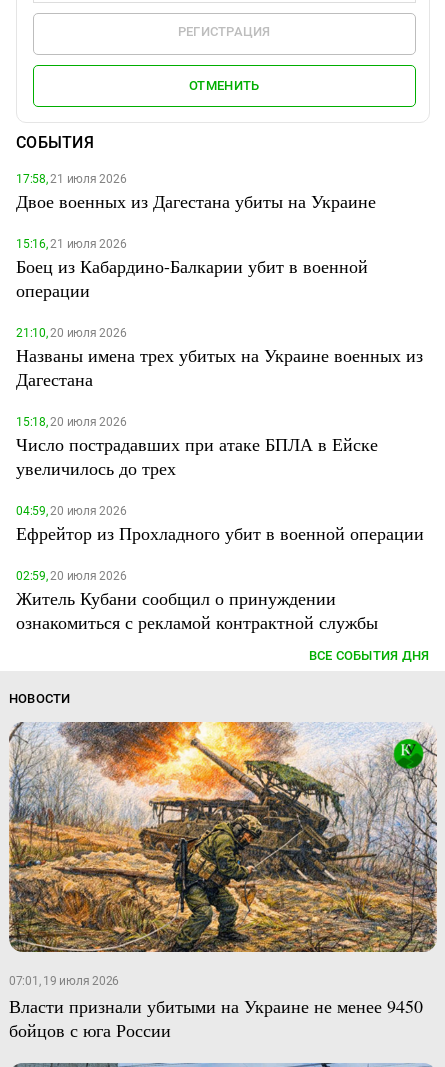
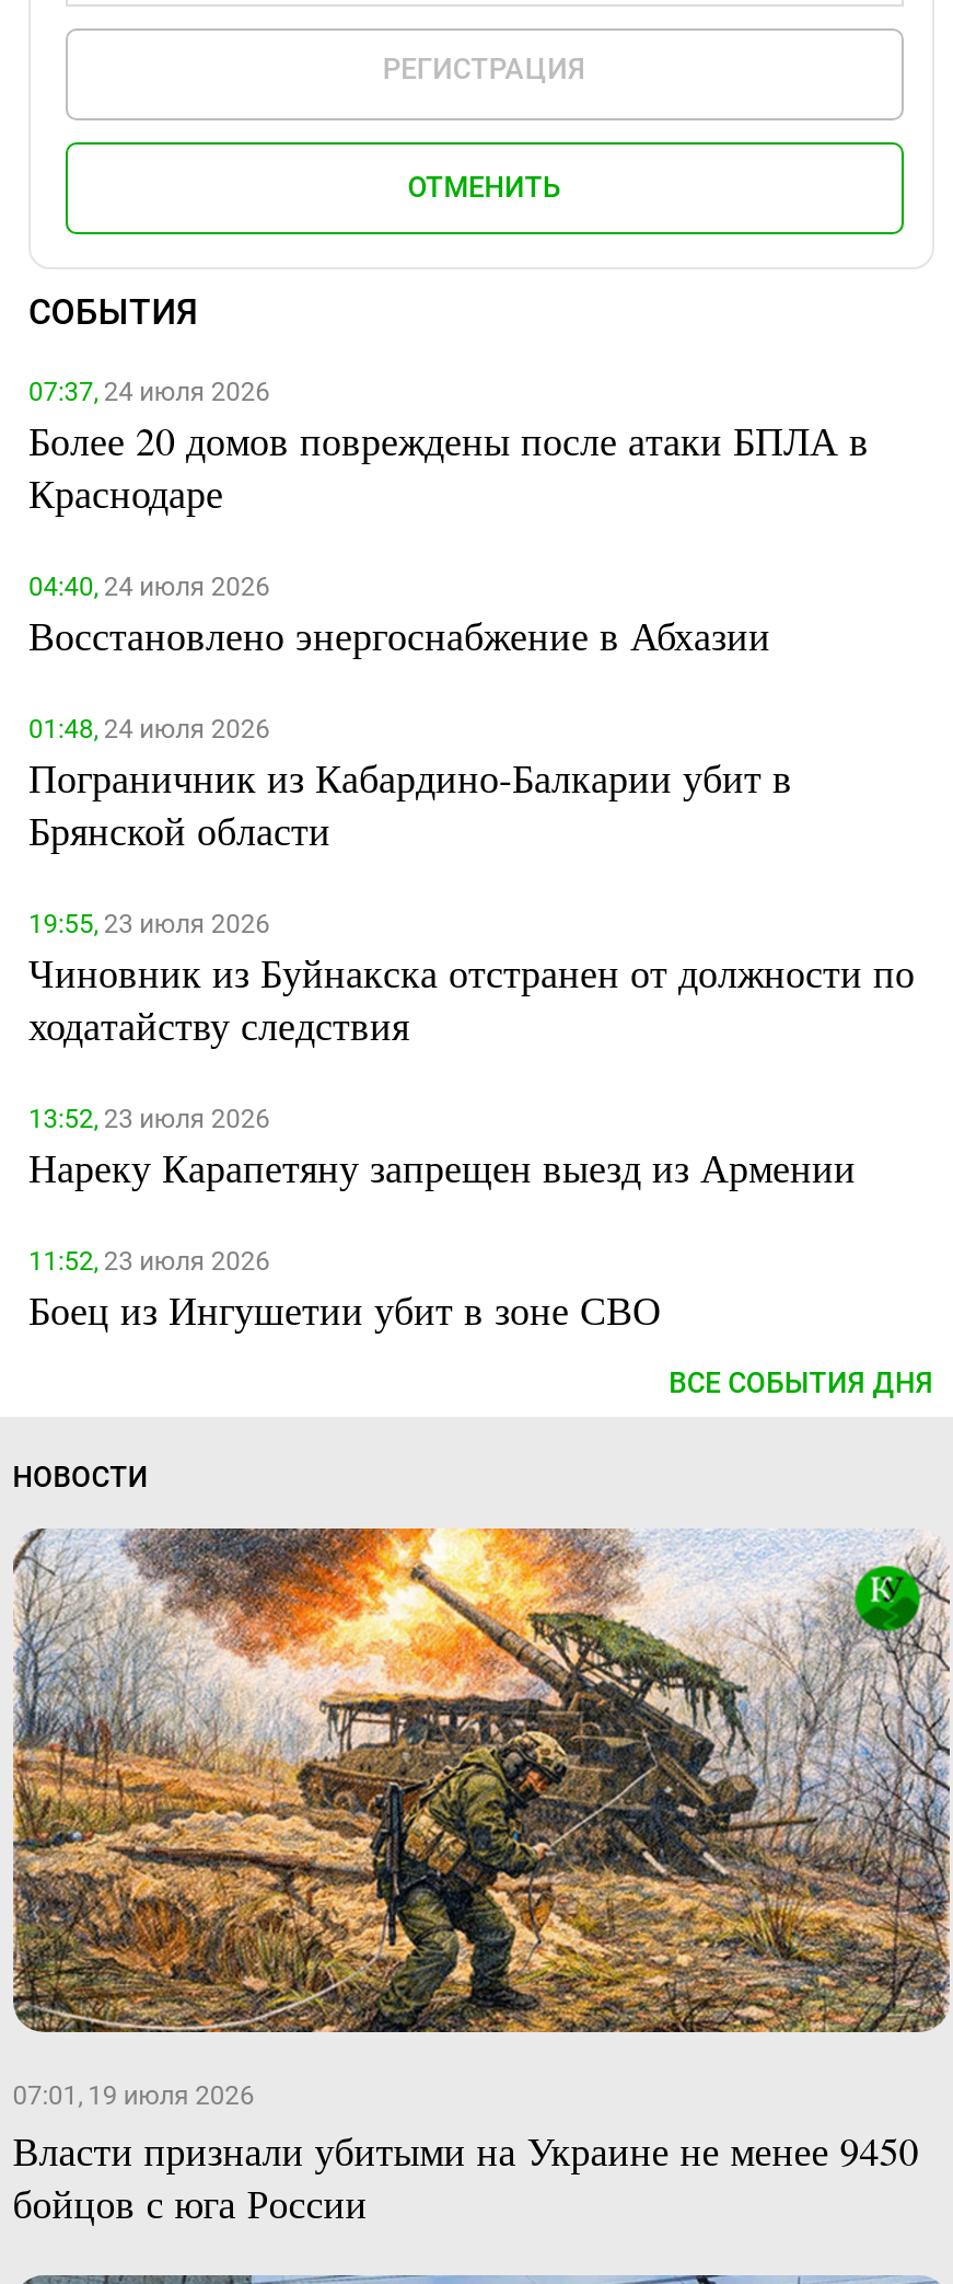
[16,172,376,213] 17:58, 21 июля 2026 | Двое военных из Дагестана убиты на Украине -> [28,376,869,518] 07:37, 24 июля 2026 | Более 20 домов повреждены после атаки БПЛА в | Краснодаре
[16,237,368,302] 15:16, 21 июля 2026 | Боец из Кабардино-Балкарии убит в военной | операции -> [28,571,770,661] 04:40, 24 июля 2026 | Восстановлено энергоснабжение в Абхазии
[16,326,423,391] 21:10, 20 июля 2026 | Названы имена трех убитых на Украине военных из | Дагестана -> [28,713,792,856] 01:48, 24 июля 2026 | Пограничник из Кабардино-Балкарии убит в | Брянской области
[16,415,378,480] 15:18, 20 июля 2026 | Число пострадавших при атаке БПЛА в Ейске | увеличилось до трех -> [28,908,915,1050] 19:55, 23 июля 2026 | Чиновник из Буйнакска отстранен от должности по | ходатайству следствия
[16,504,424,545] 04:59, 20 июля 2026 | Ефрейтор из Прохладного убит в военной операции -> [28,1103,856,1193] 13:52, 23 июля 2026 | Нареку Карапетяну запрещен выезд из Армении
[16,569,378,634] 02:59, 20 июля 2026 | Житель Кубани сообщил о принуждении | ознакомиться с рекламой контрактной службы -> [28,1245,661,1335] 11:52, 23 июля 2026 | Боец из Ингушетии убит в зоне СВО

